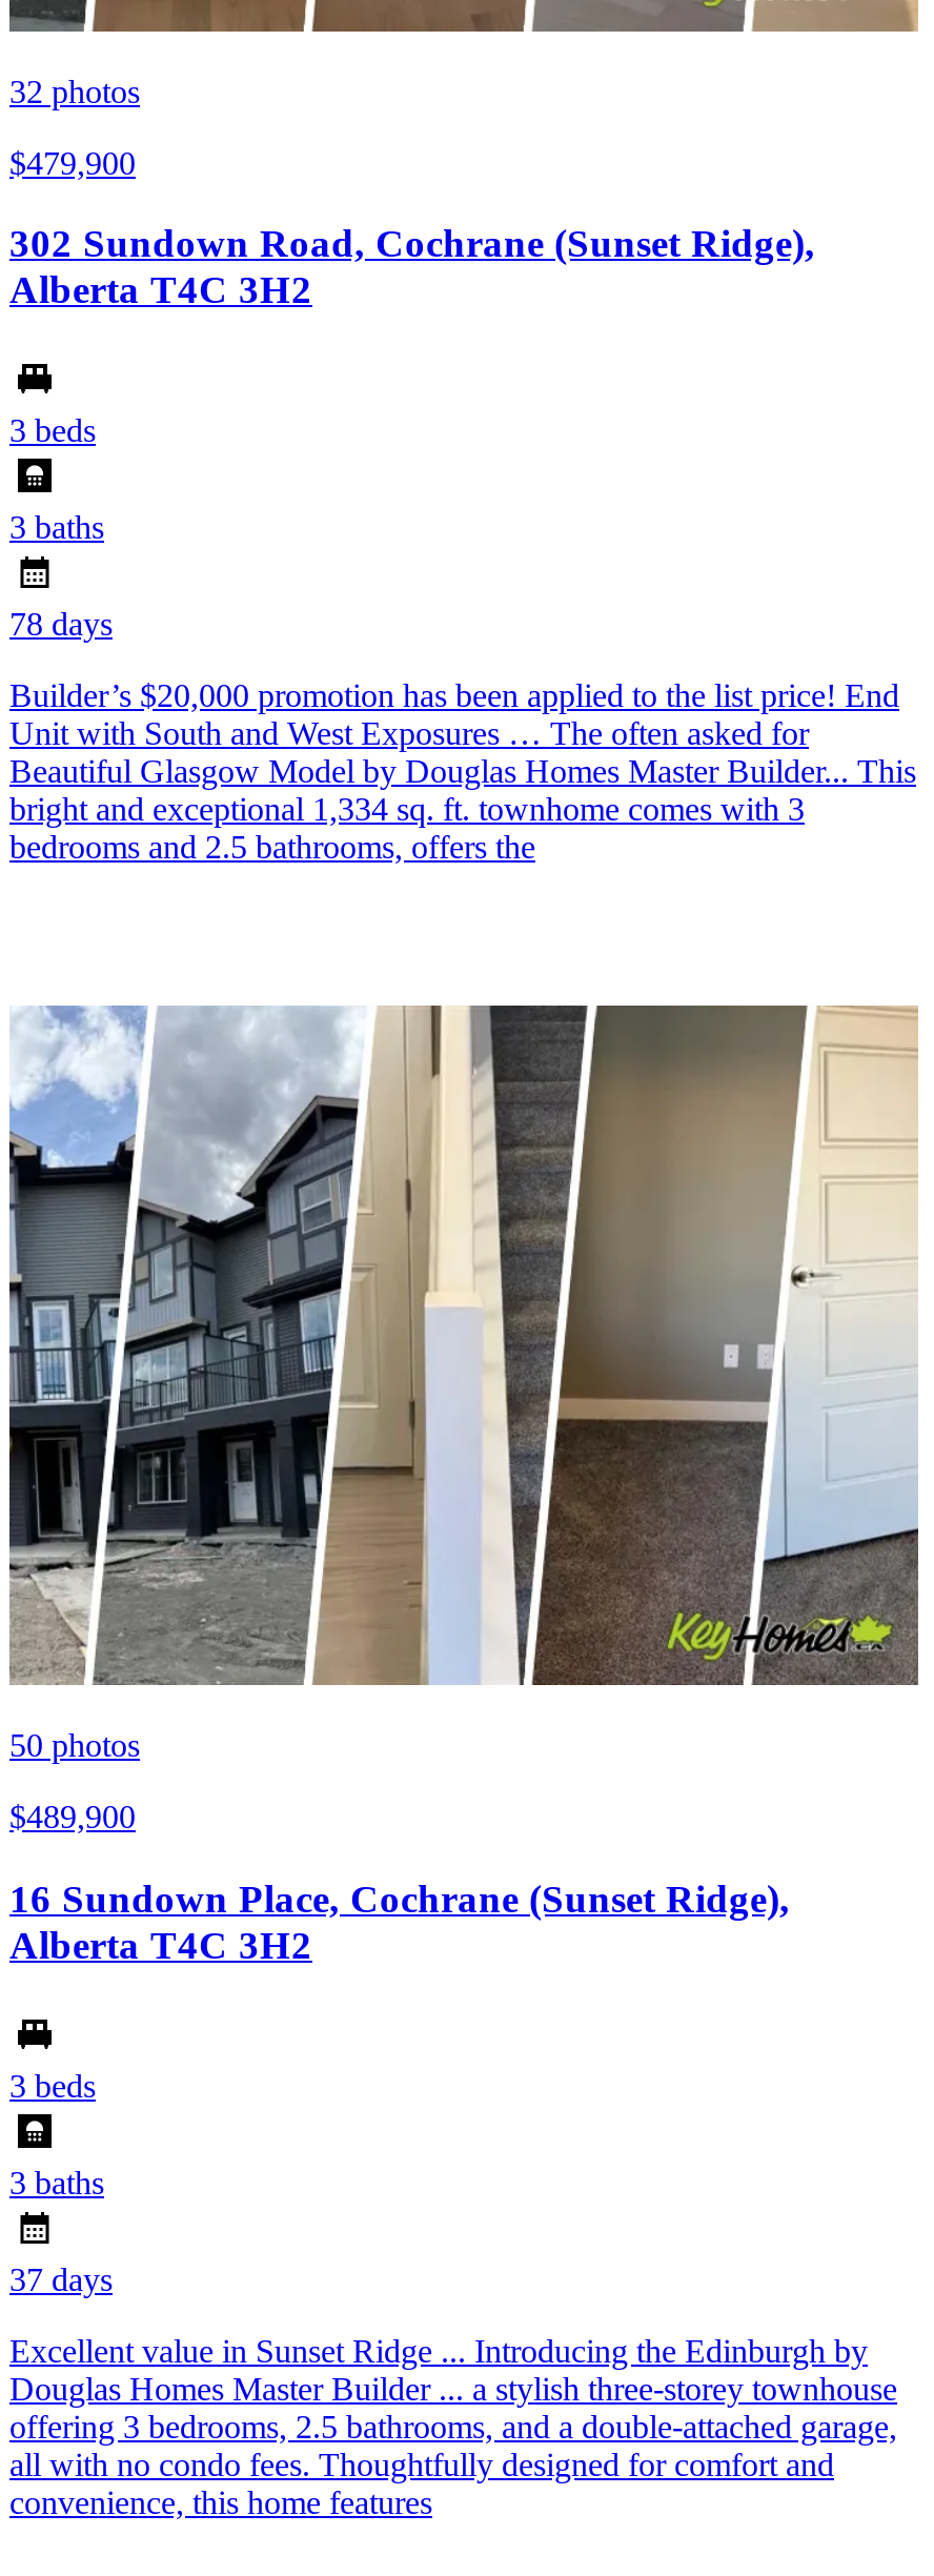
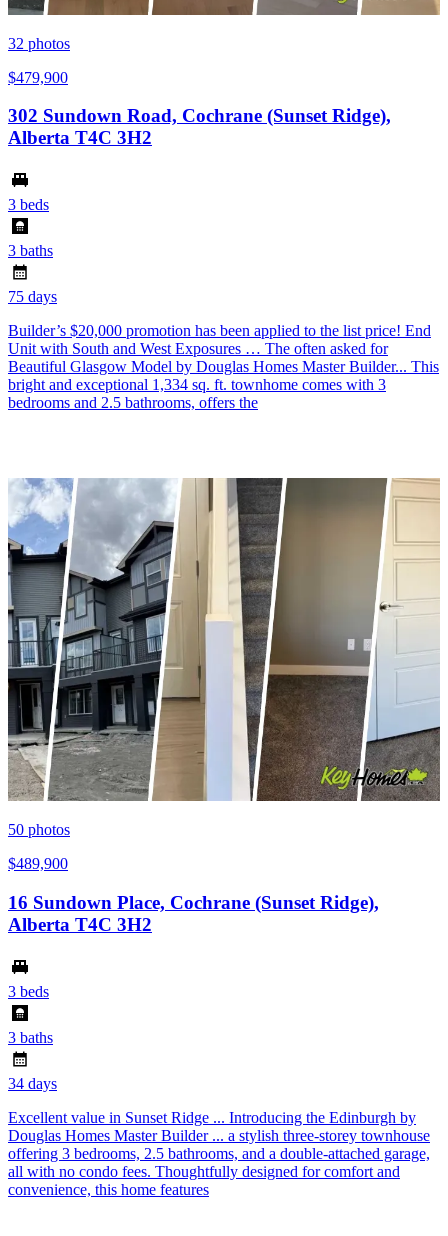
[9,606,113,642] 78 days -> [8,288,57,305] 75 days
[9,2261,113,2297] 37 days -> [8,1075,57,1092] 34 days

